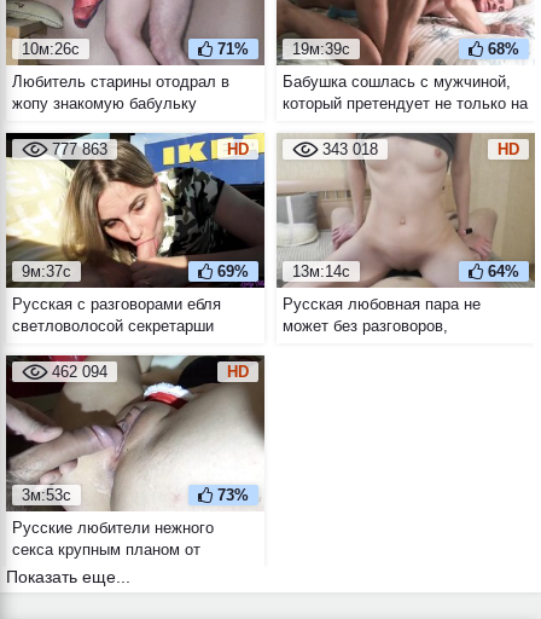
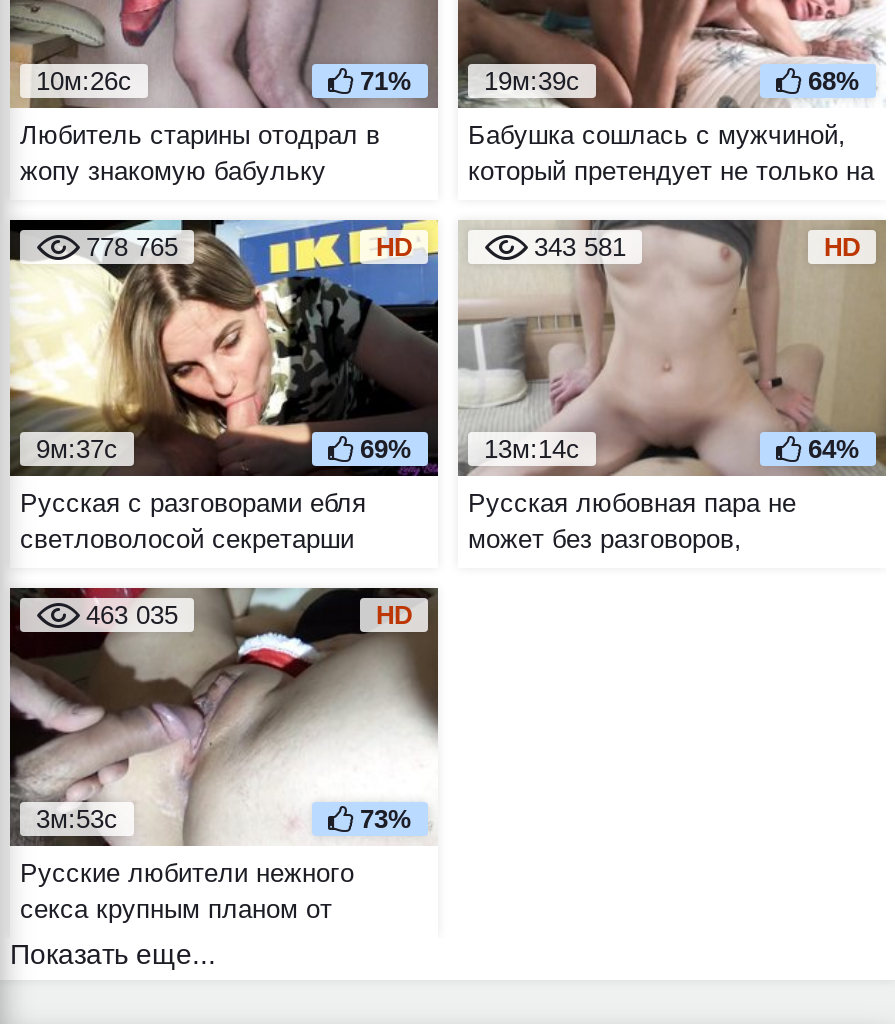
[52,140,107,158] 777 863 -> [86,232,178,262] 778 765
[322,140,378,158] 343 018 -> [534,232,626,262] 343 581
[52,363,107,381] 462 094 -> [86,601,178,631] 463 035

